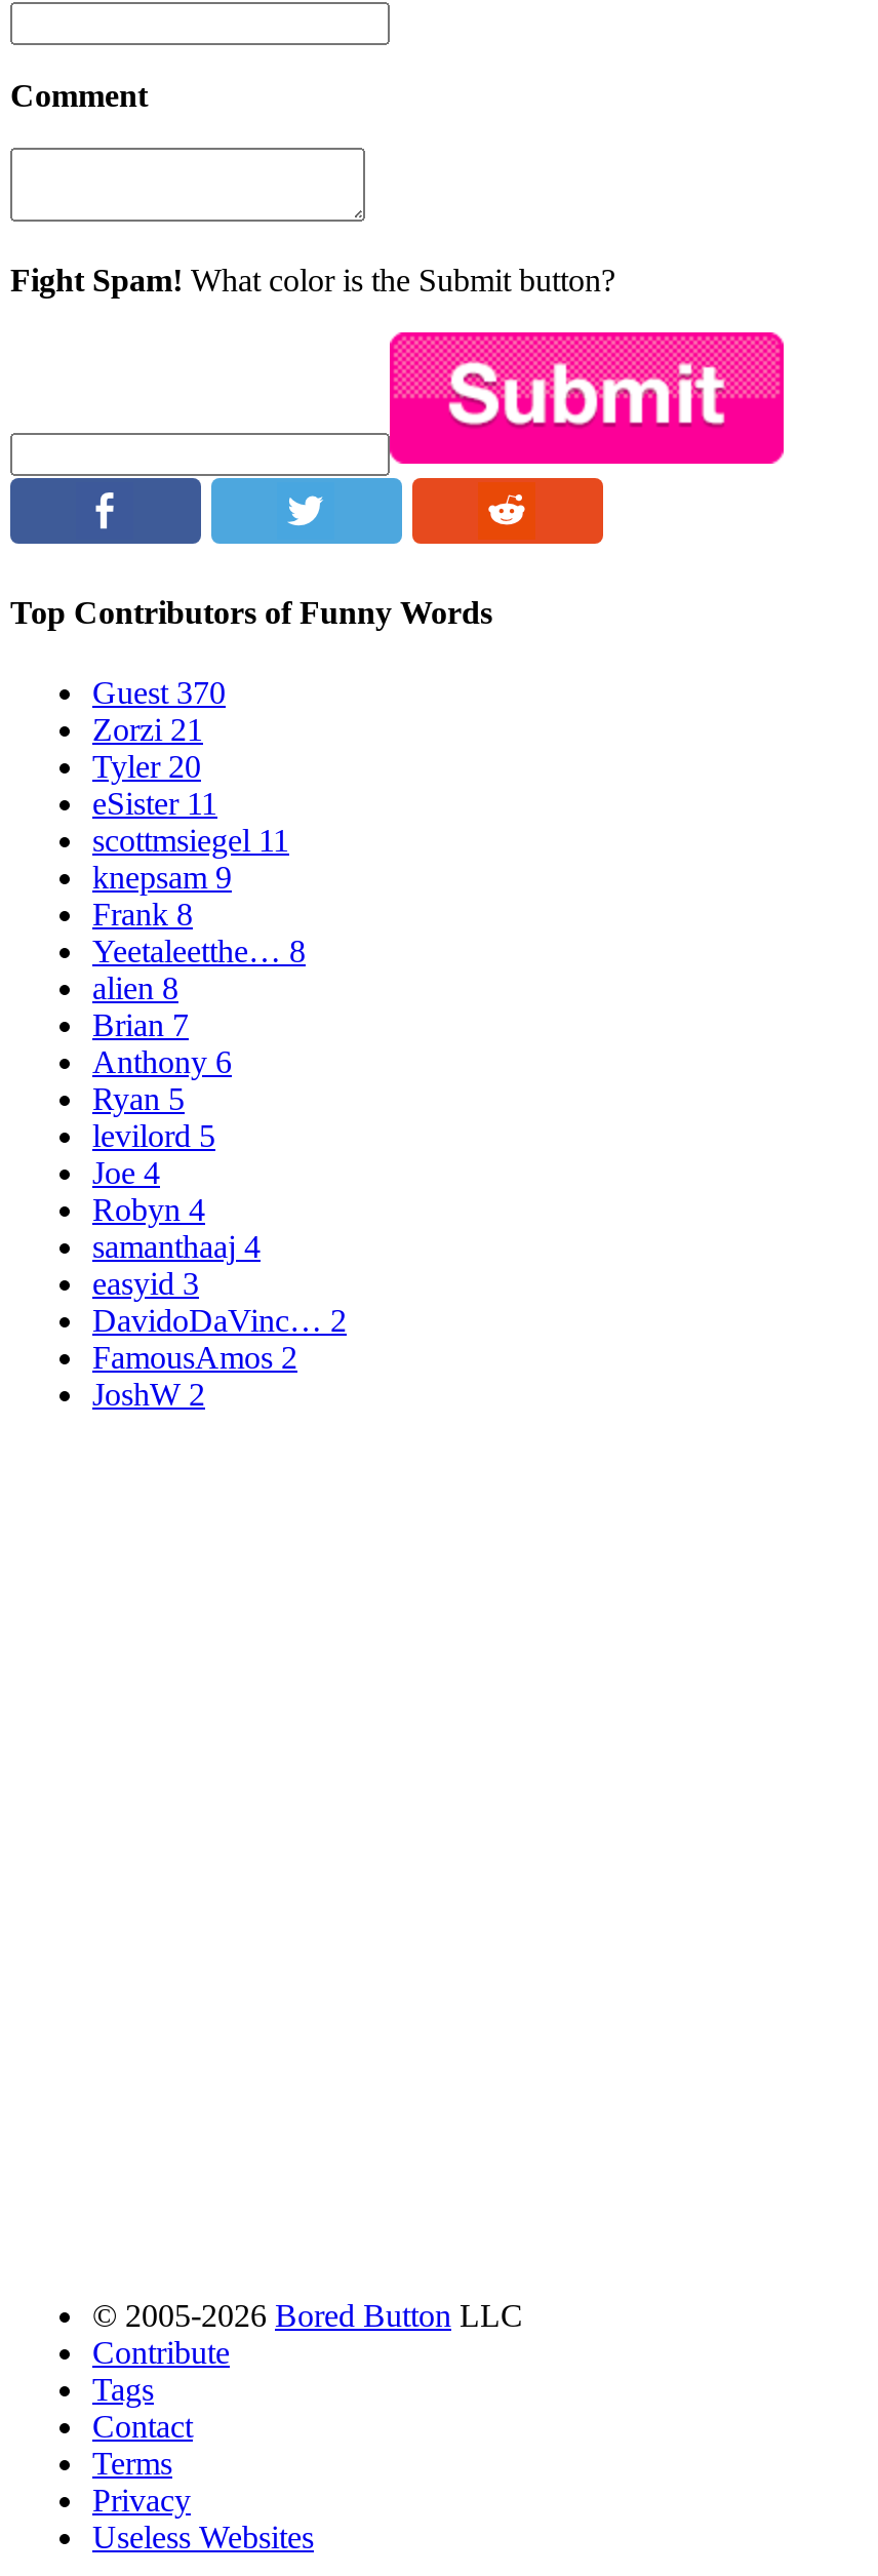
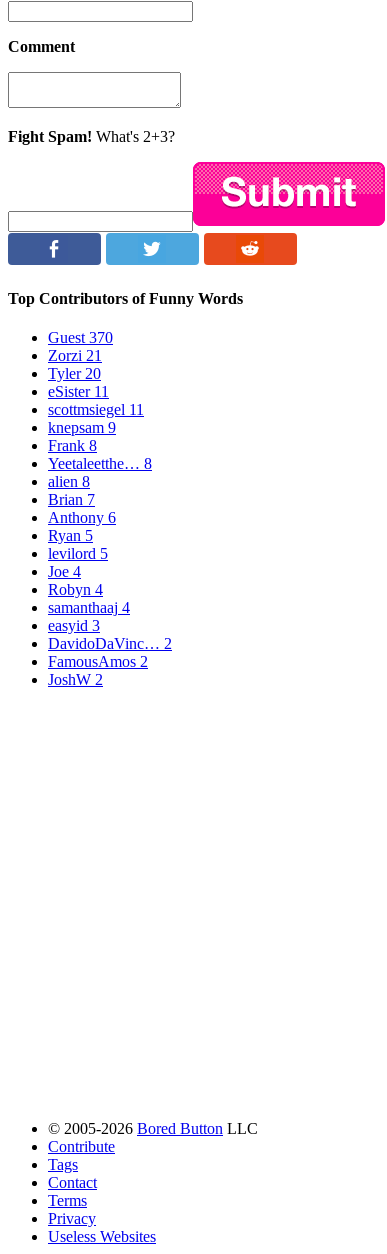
[10,262,615,297] Fight Spam! What color is the Submit button? -> [8,128,175,145] Fight Spam! What's 2+3?

